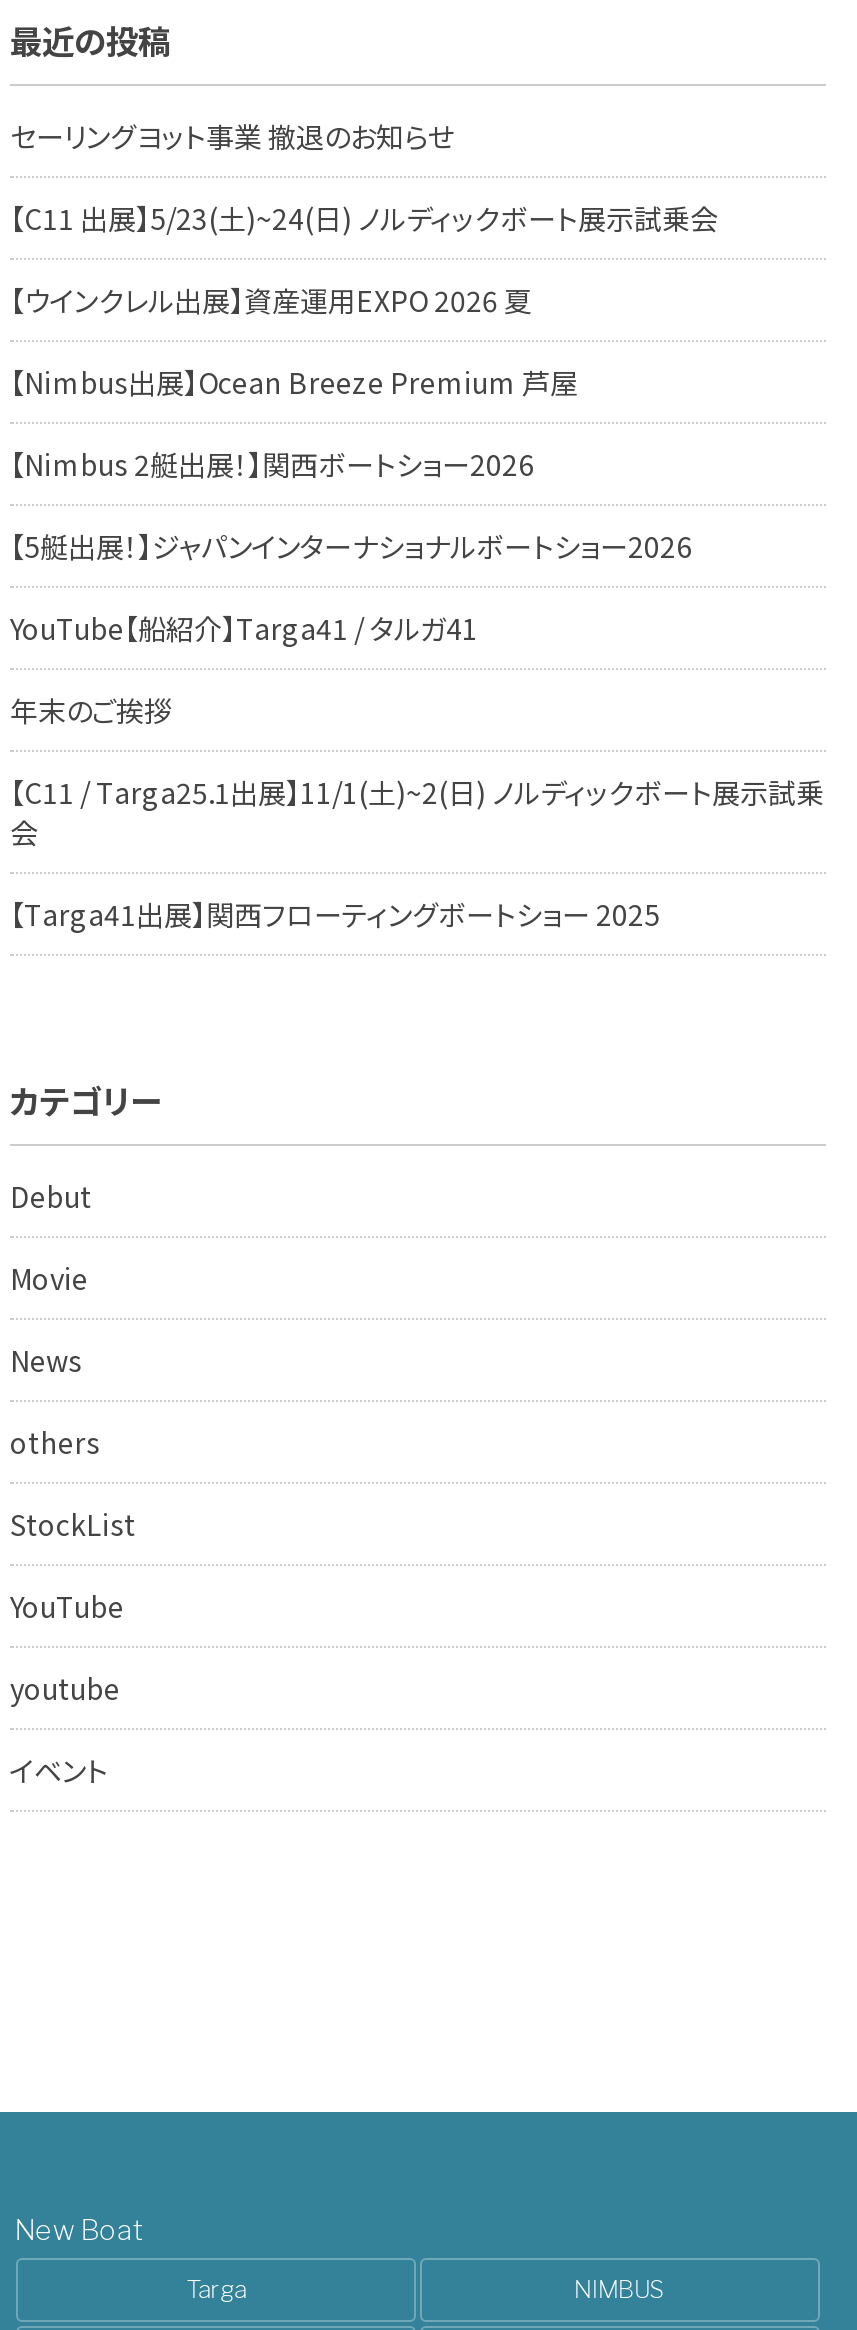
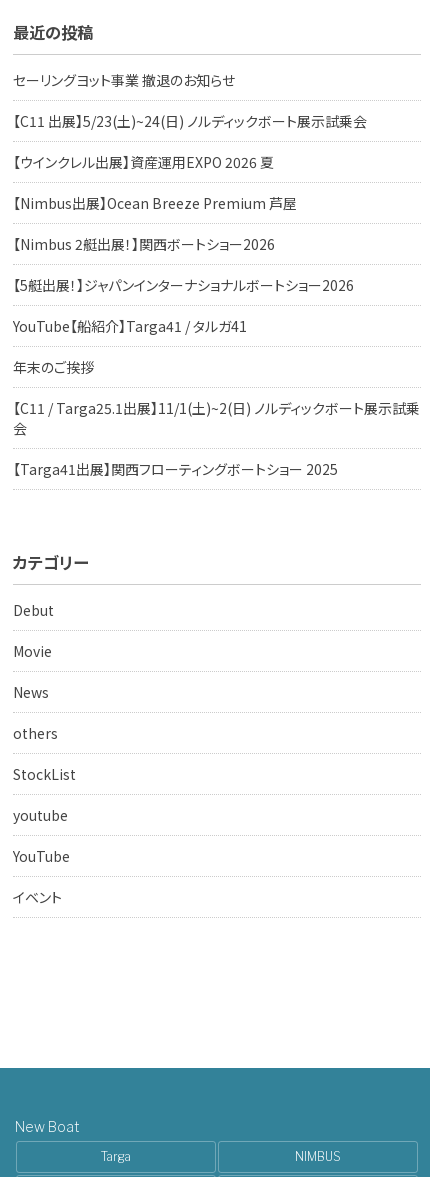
moved [10,1586,124,1626] -> [13,846,70,866]: YouTube
moved [10,1668,120,1708] -> [13,805,68,825]: youtube

